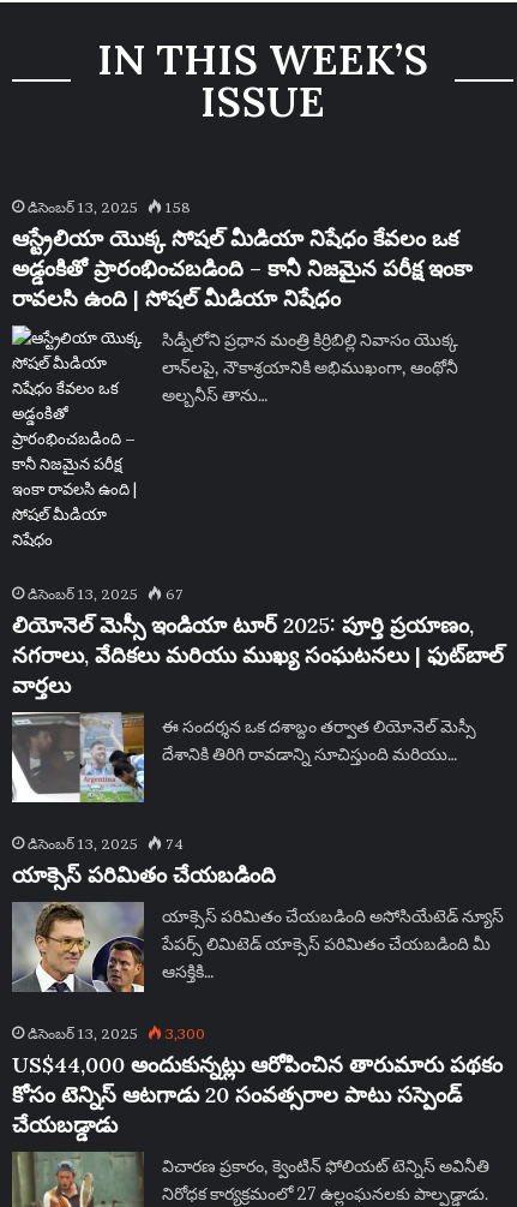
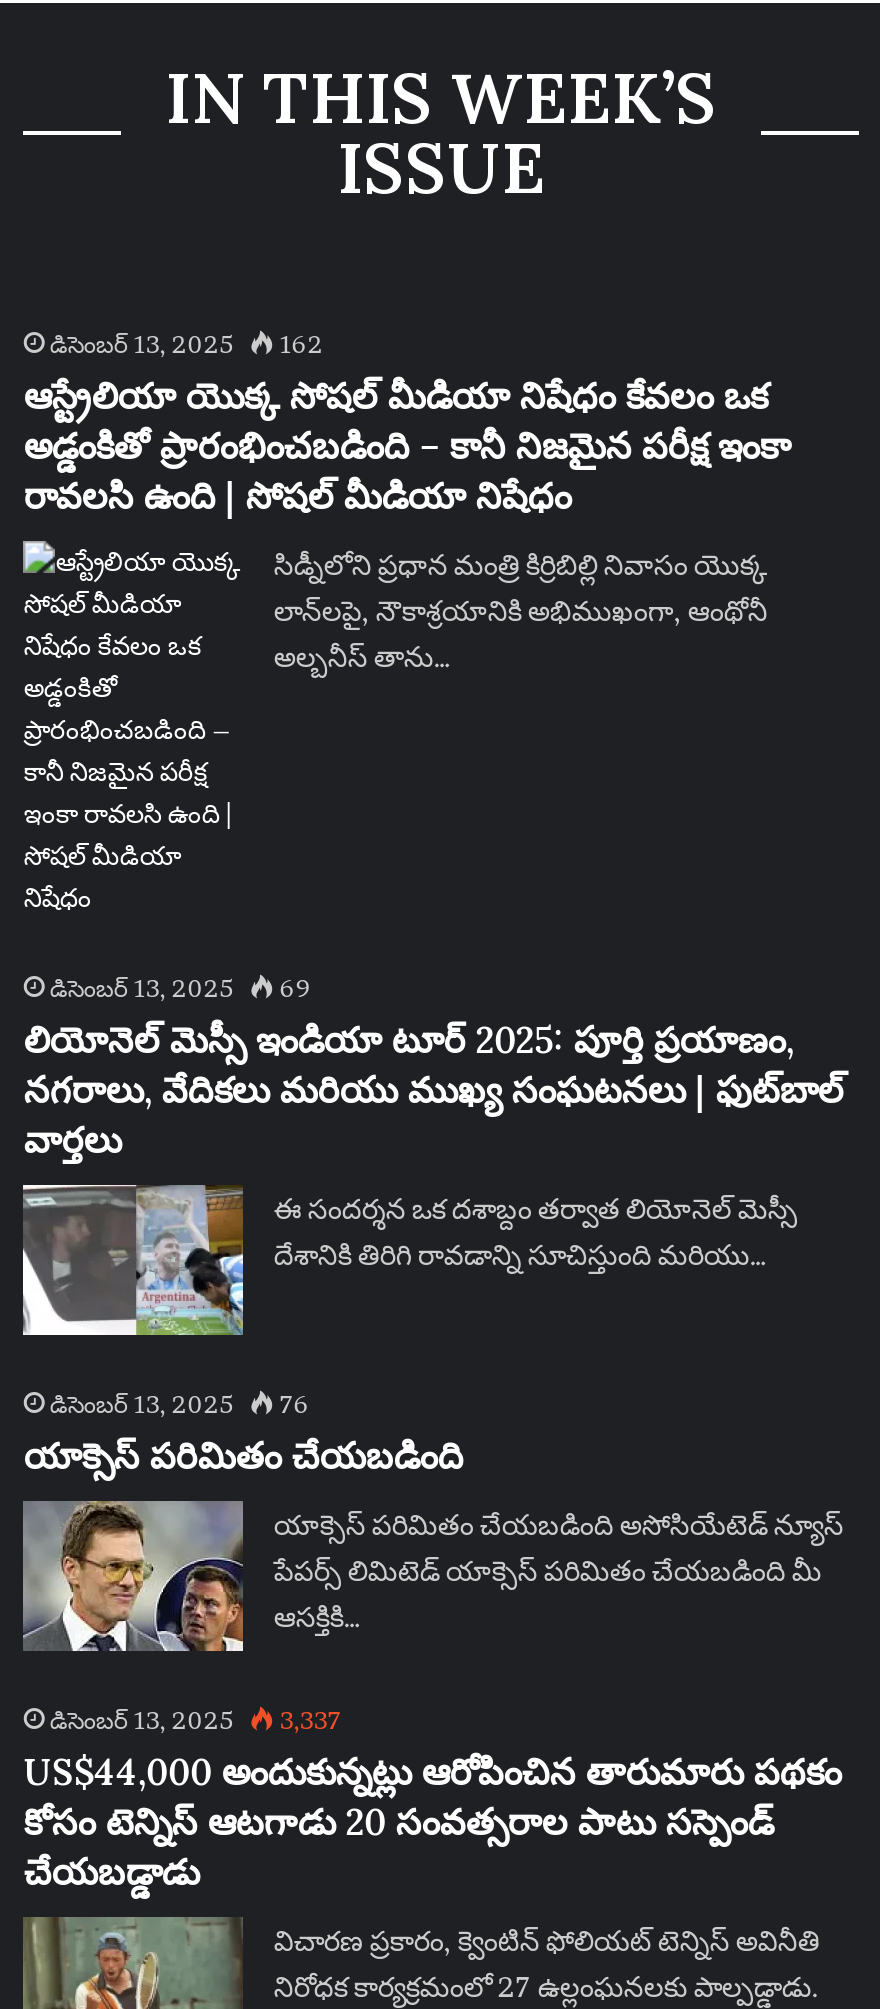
[28,198,191,216] డిసెంబర్ 13, 2025 158 -> [50,328,324,358] డిసెంబర్ 13, 2025 162
[28,585,184,603] డిసెంబర్ 13, 2025 67 -> [50,972,312,1002] డిసెంబర్ 13, 2025 69
[28,834,184,852] డిసెంబర్ 13, 2025 74 -> [50,1388,310,1418] డిసెంబర్ 13, 2025 76
[28,1024,205,1042] డిసెంబర్ 13, 2025 3,300 -> [50,1704,342,1734] డిసెంబర్ 13, 2025 3,337

